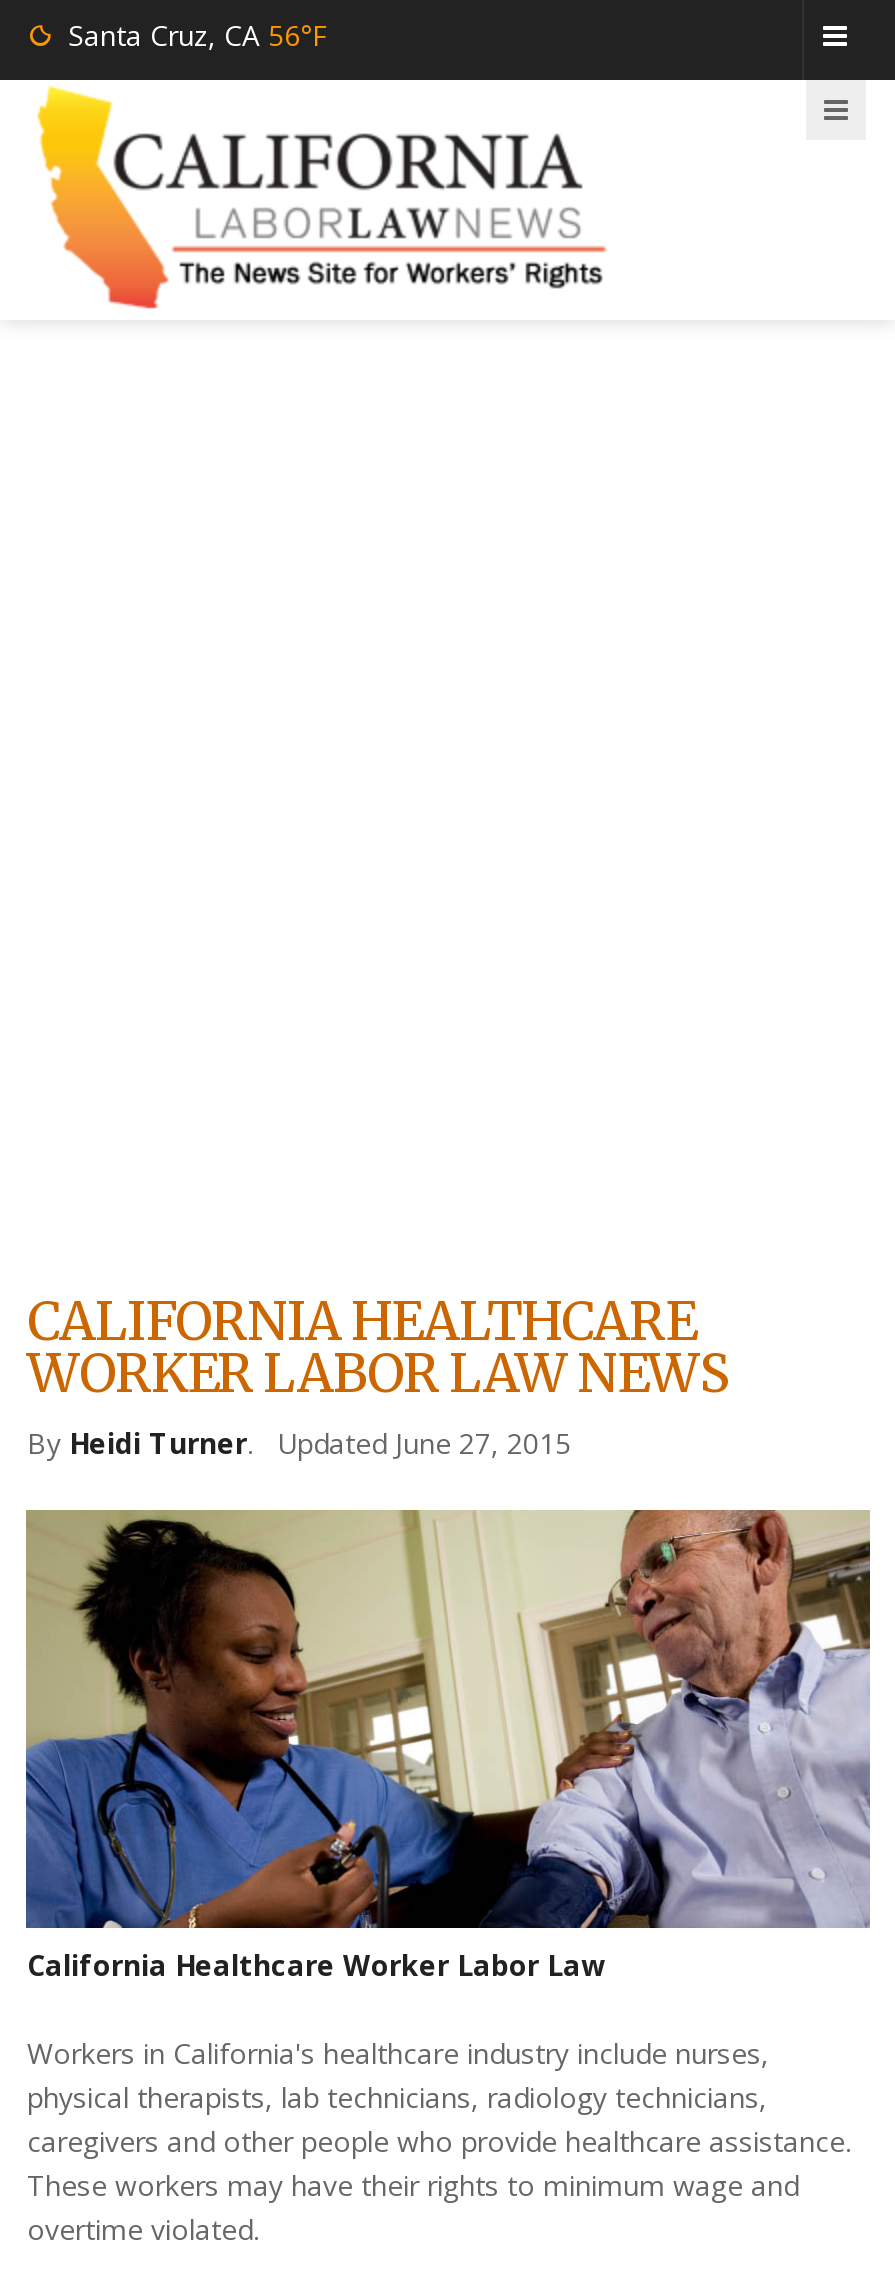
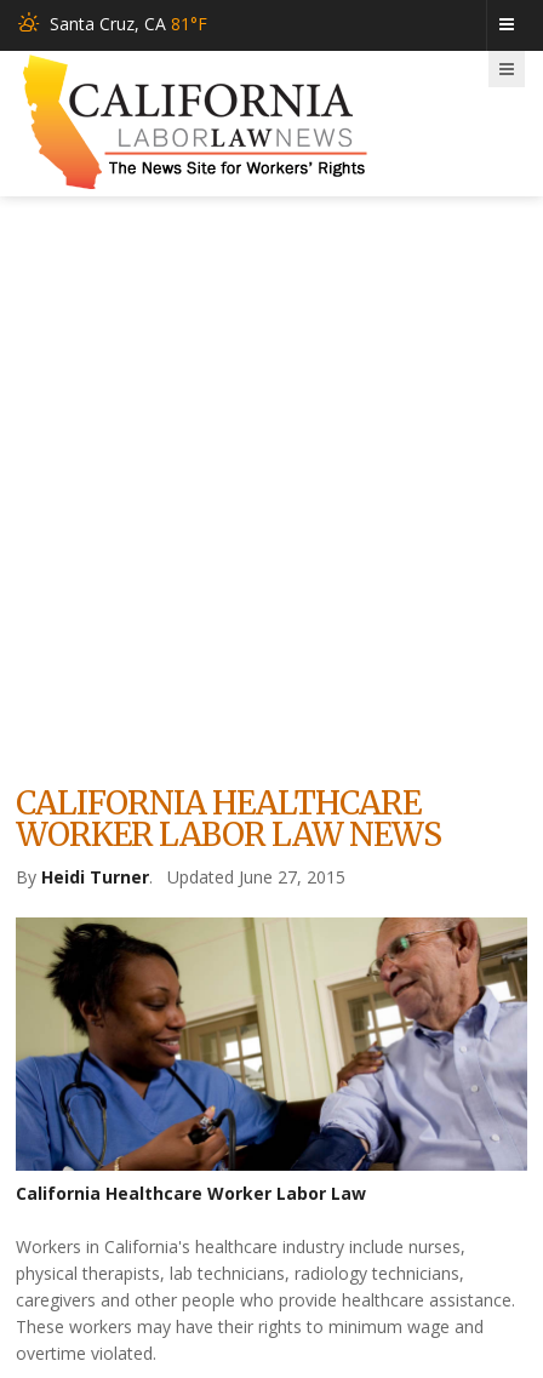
[68,16,328,54] Santa Cruz, CA 56°F -> [50,12,207,35] Santa Cruz, CA 81°F

